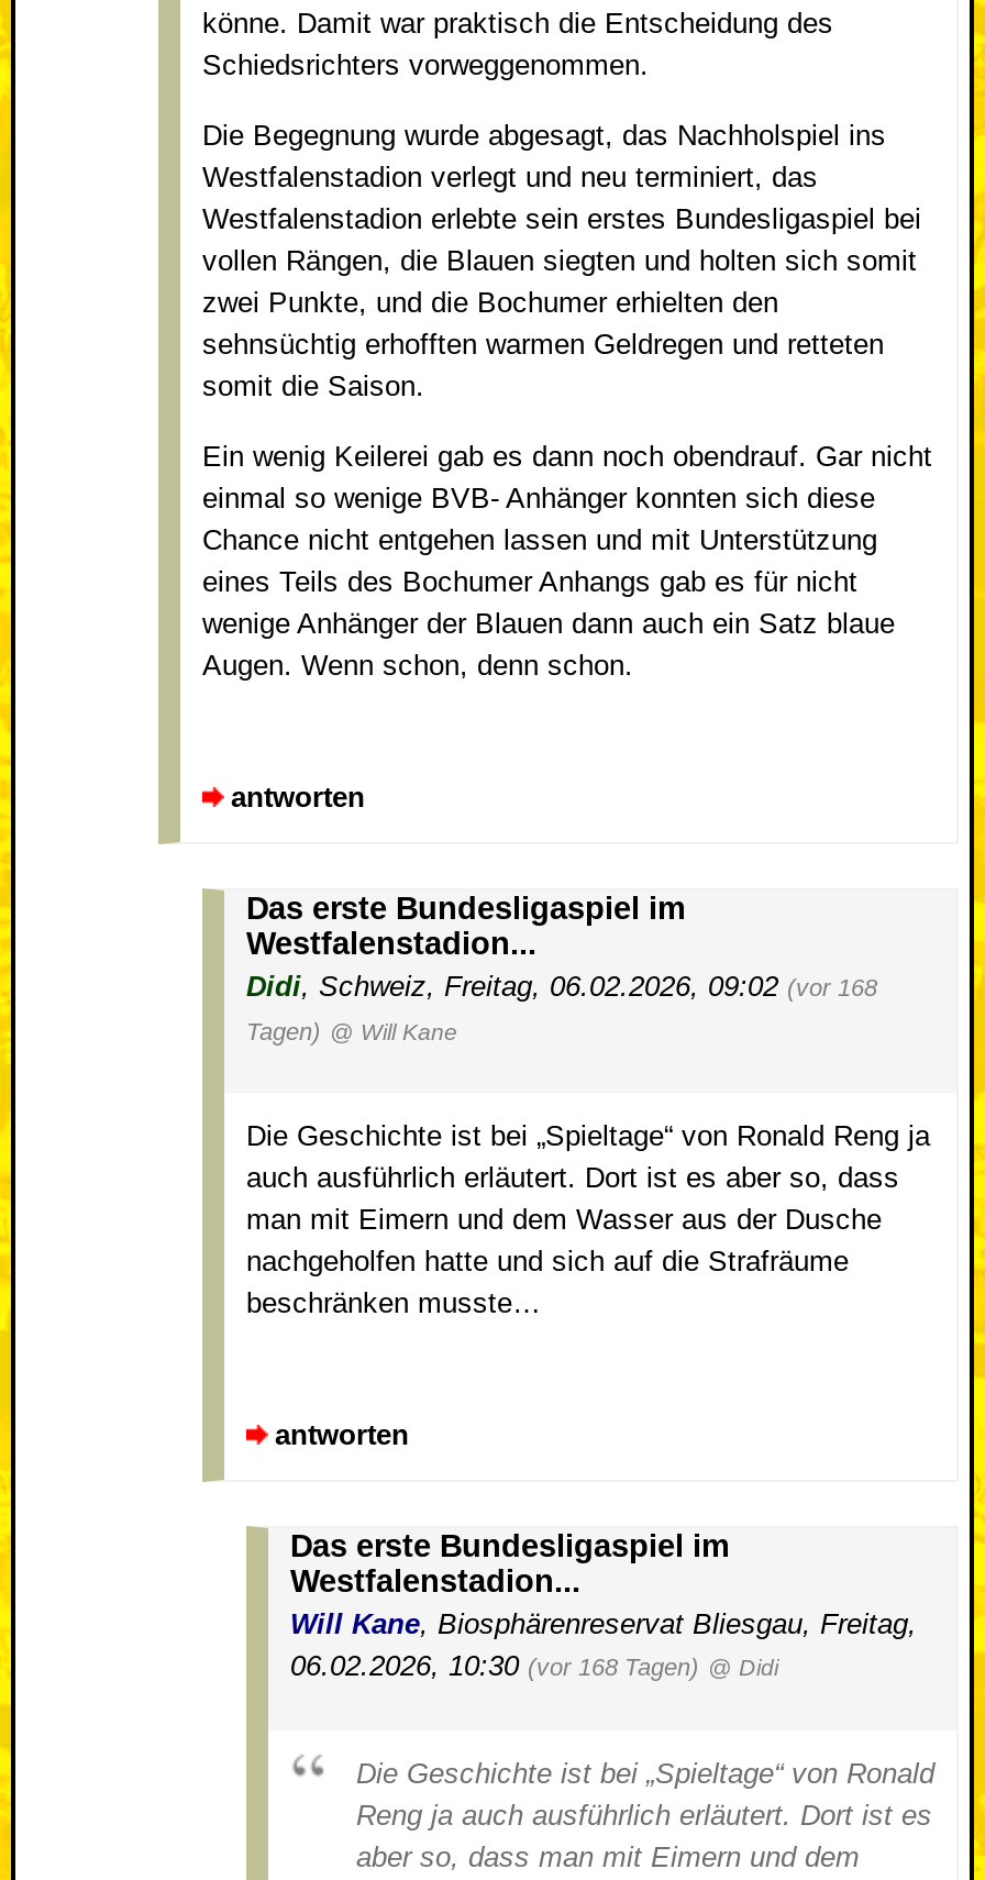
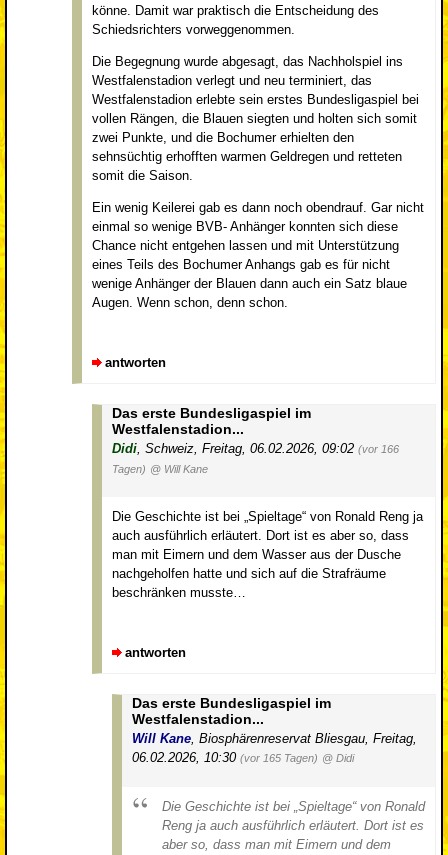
[246,970,877,1003] Didi, Schweiz, Freitag, 06.02.2026, 09:02 (vor 168 -> [112,441,399,456] Didi, Schweiz, Freitag, 06.02.2026, 09:02 (vor 166
[290,1650,778,1683] 06.02.2026, 10:30 (vor 168 Tagen) @ Didi -> [132,750,354,765] 06.02.2026, 10:30 (vor 165 Tagen) @ Didi

